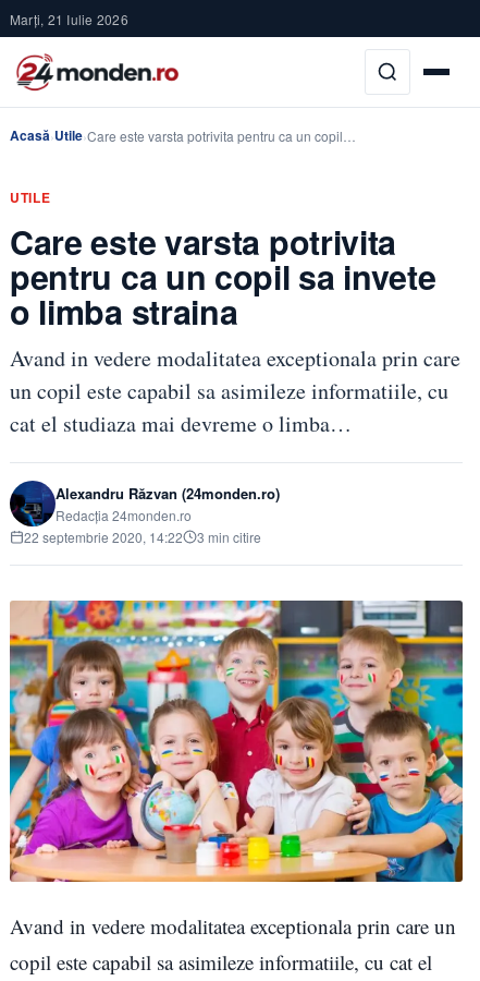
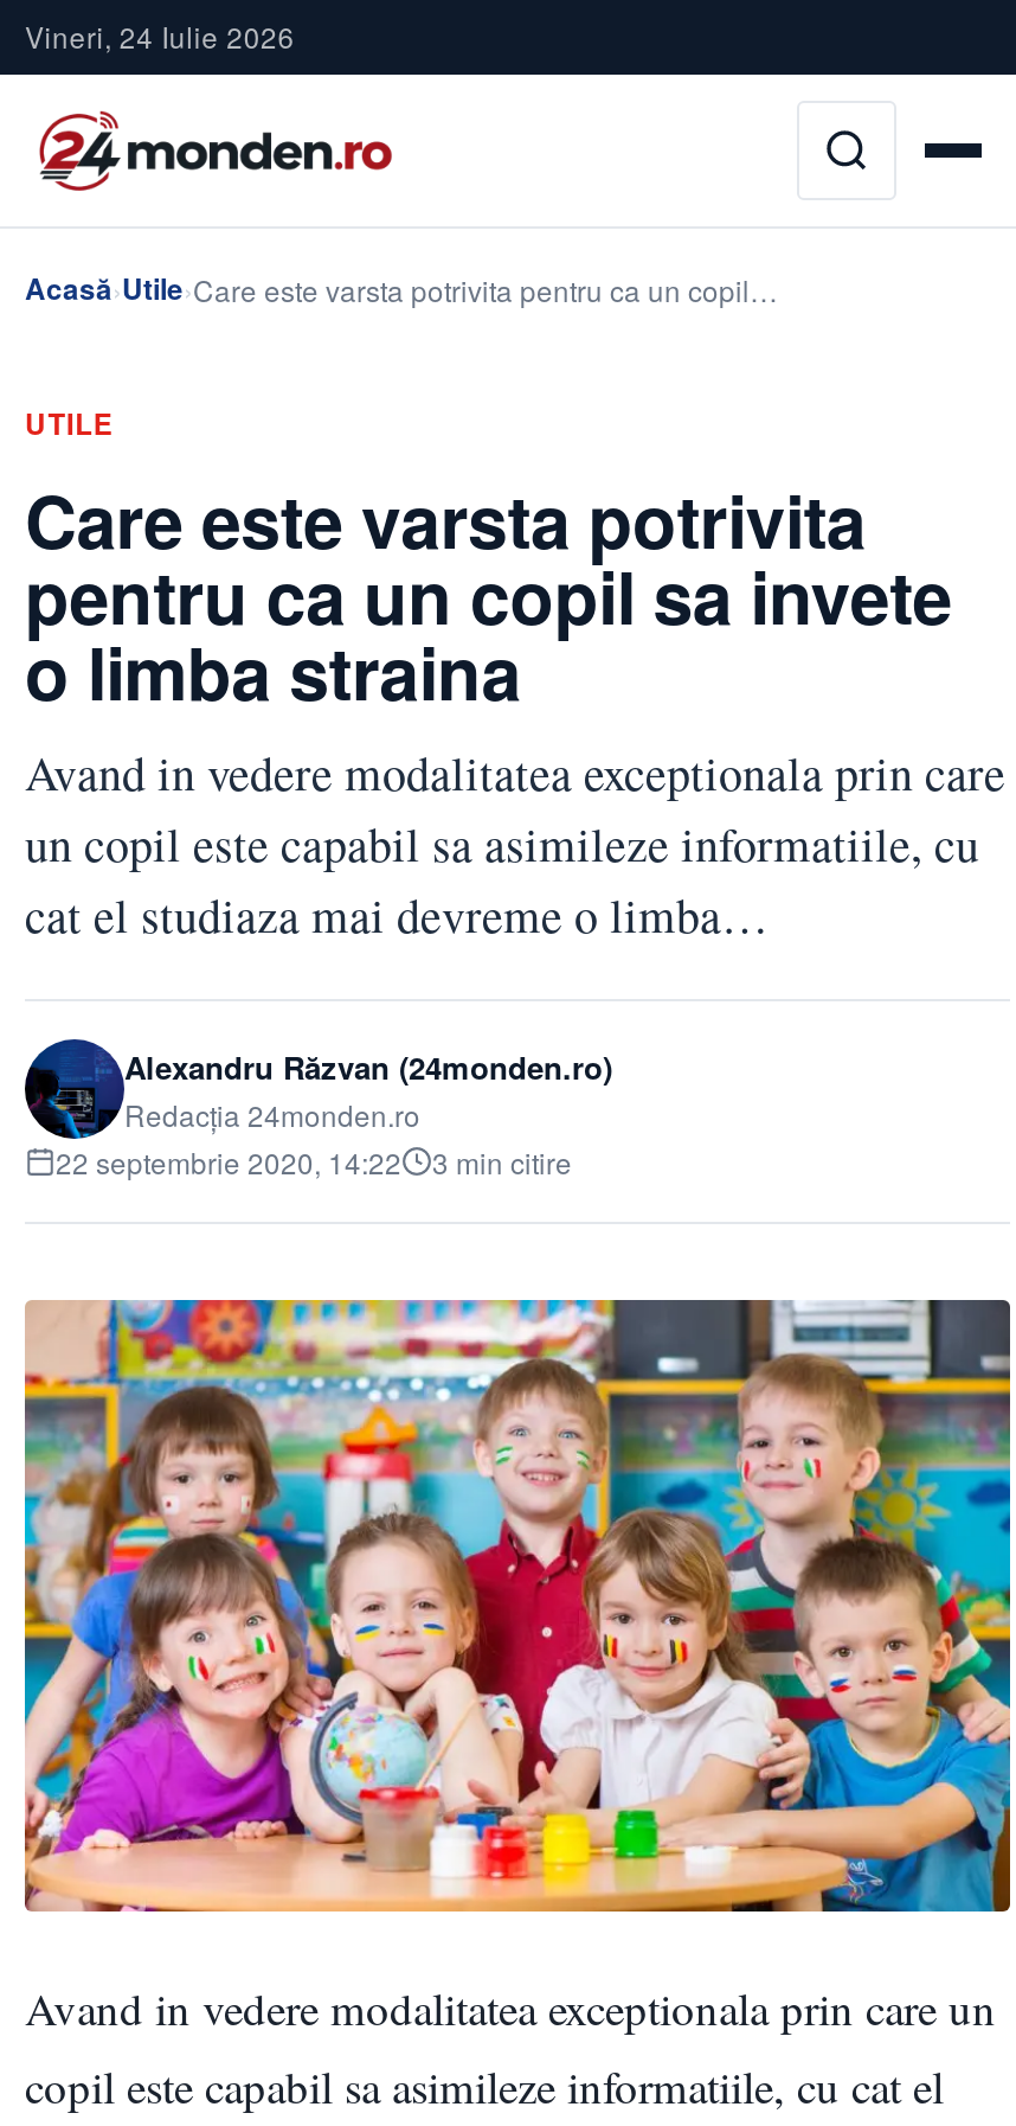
[10,9,128,28] Marți, 21 Iulie 2026 -> [25,14,295,55] Vineri, 24 Iulie 2026

